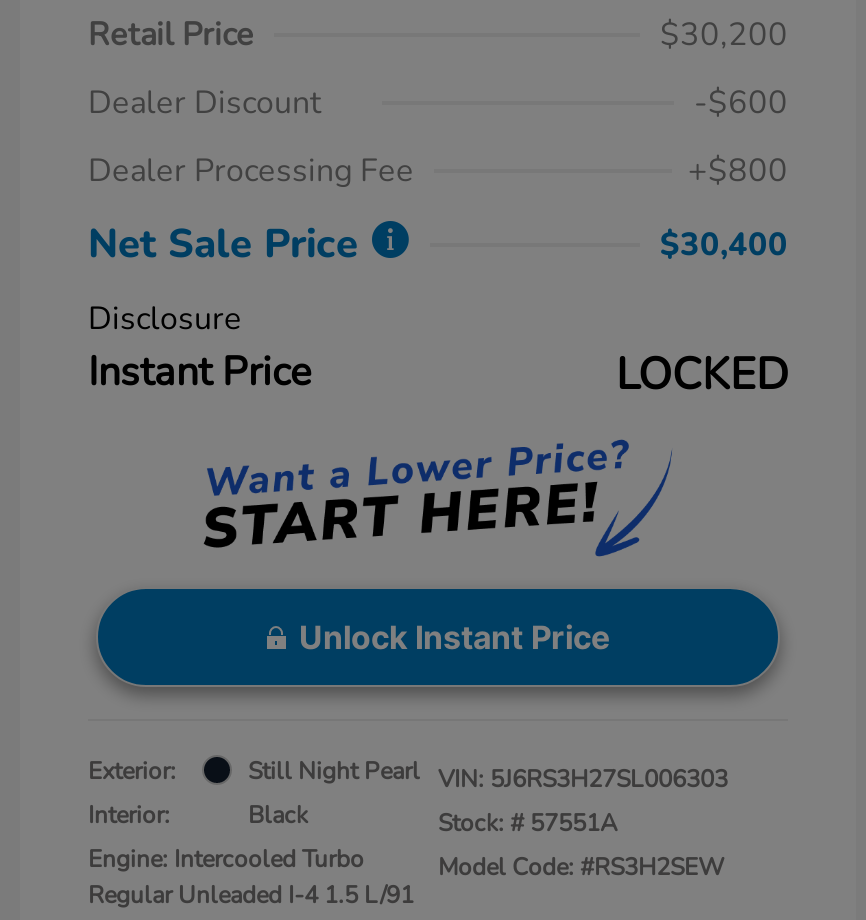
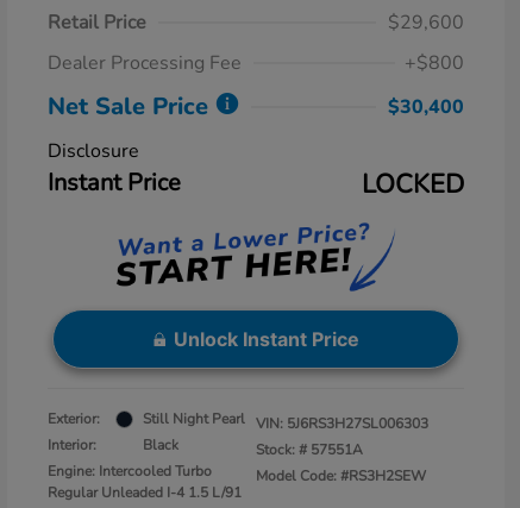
[88,14,788,126] $30,200 | Dealer Discount | -$600 -> [388,9,464,35] $29,600

